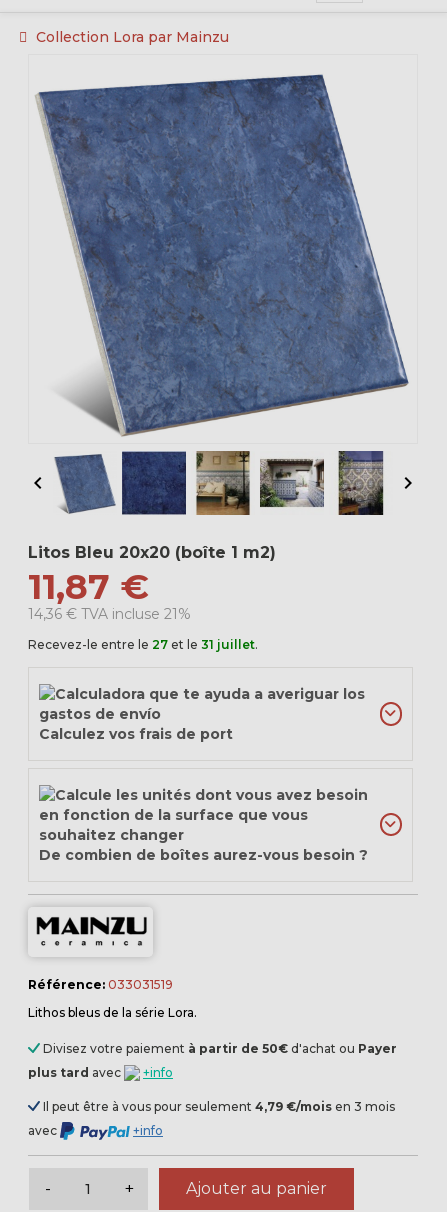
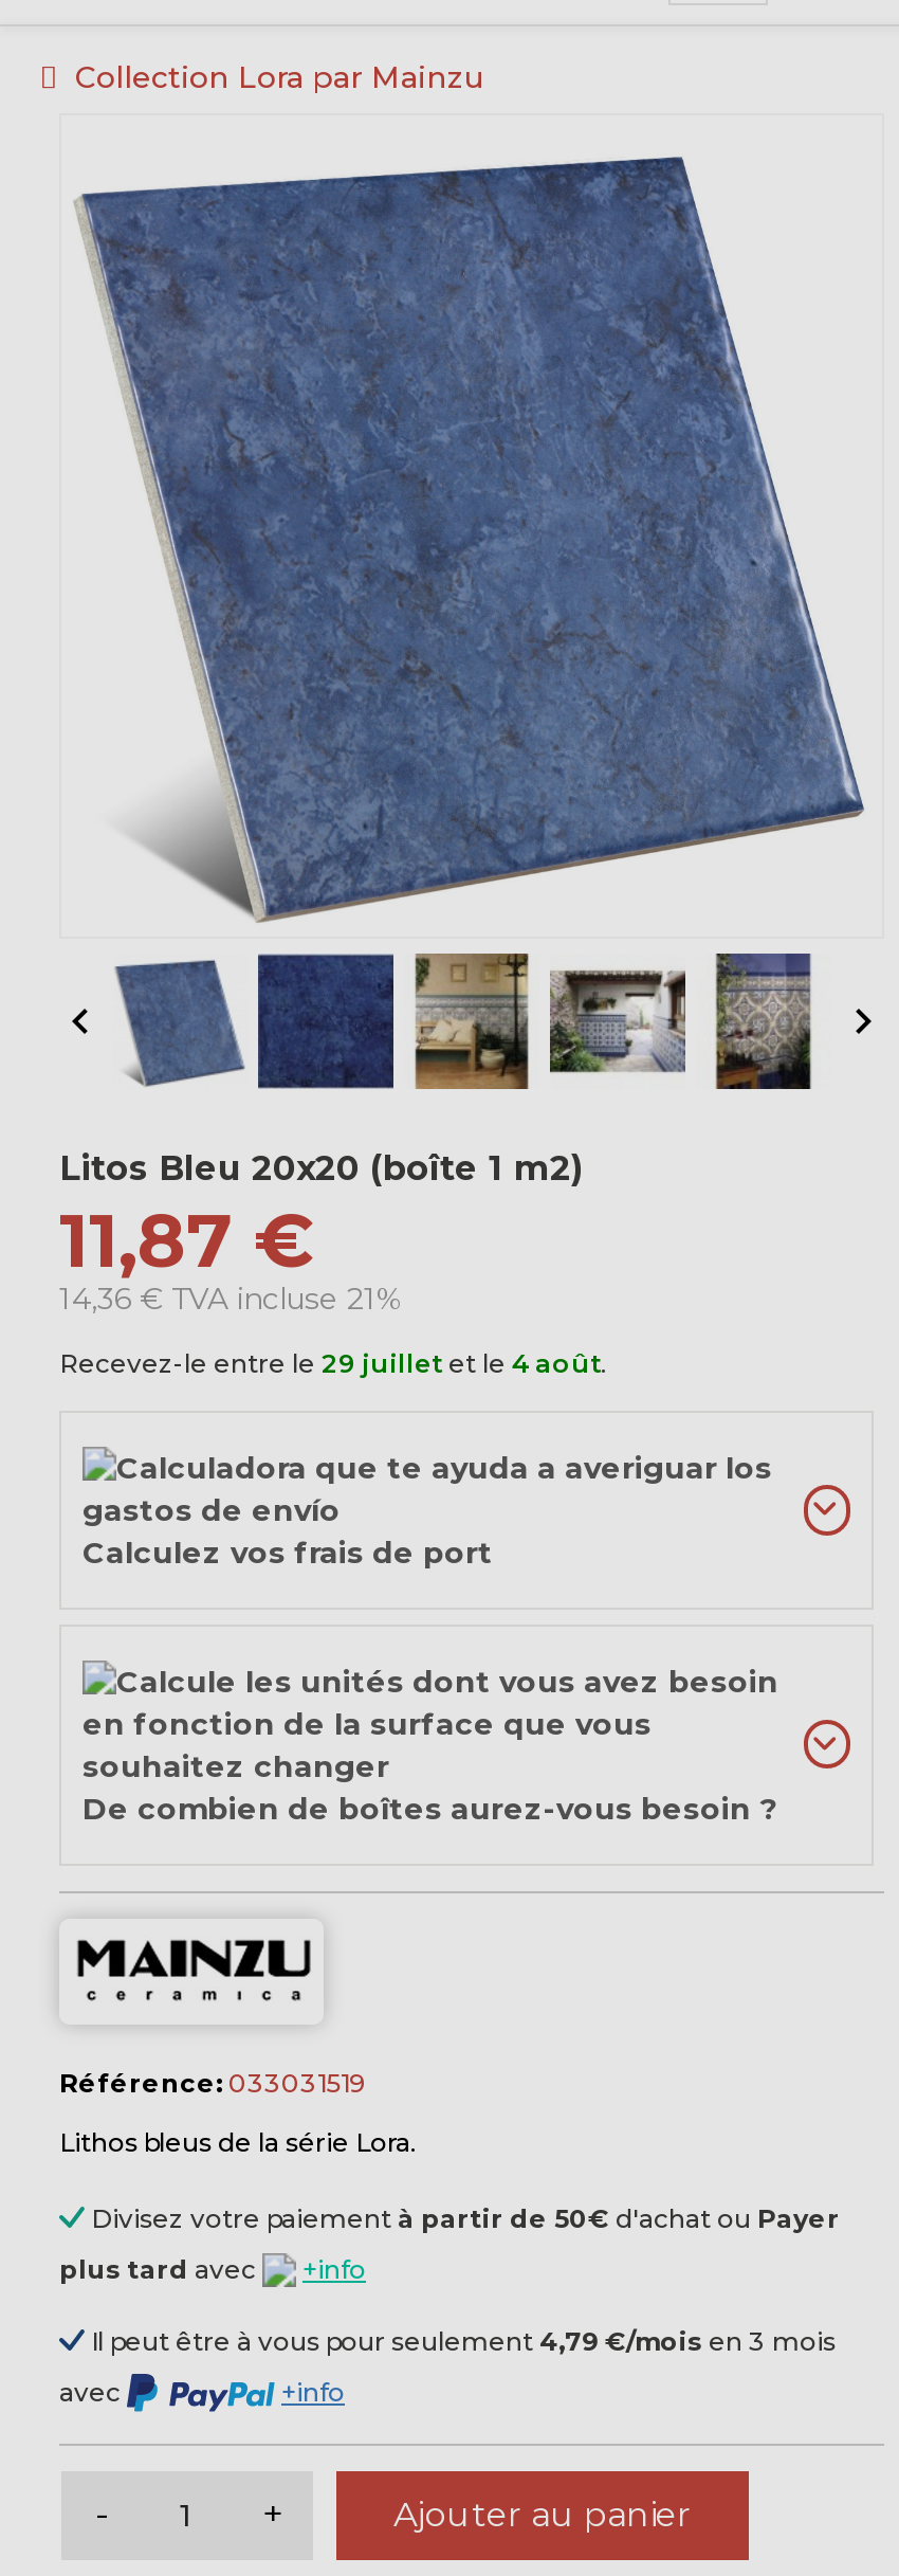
[28,637,258,652] Recevez-le entre le 27 et le 31 juillet. -> [59,1348,607,1379] Recevez-le entre le 29 juillet et le 4 août.

